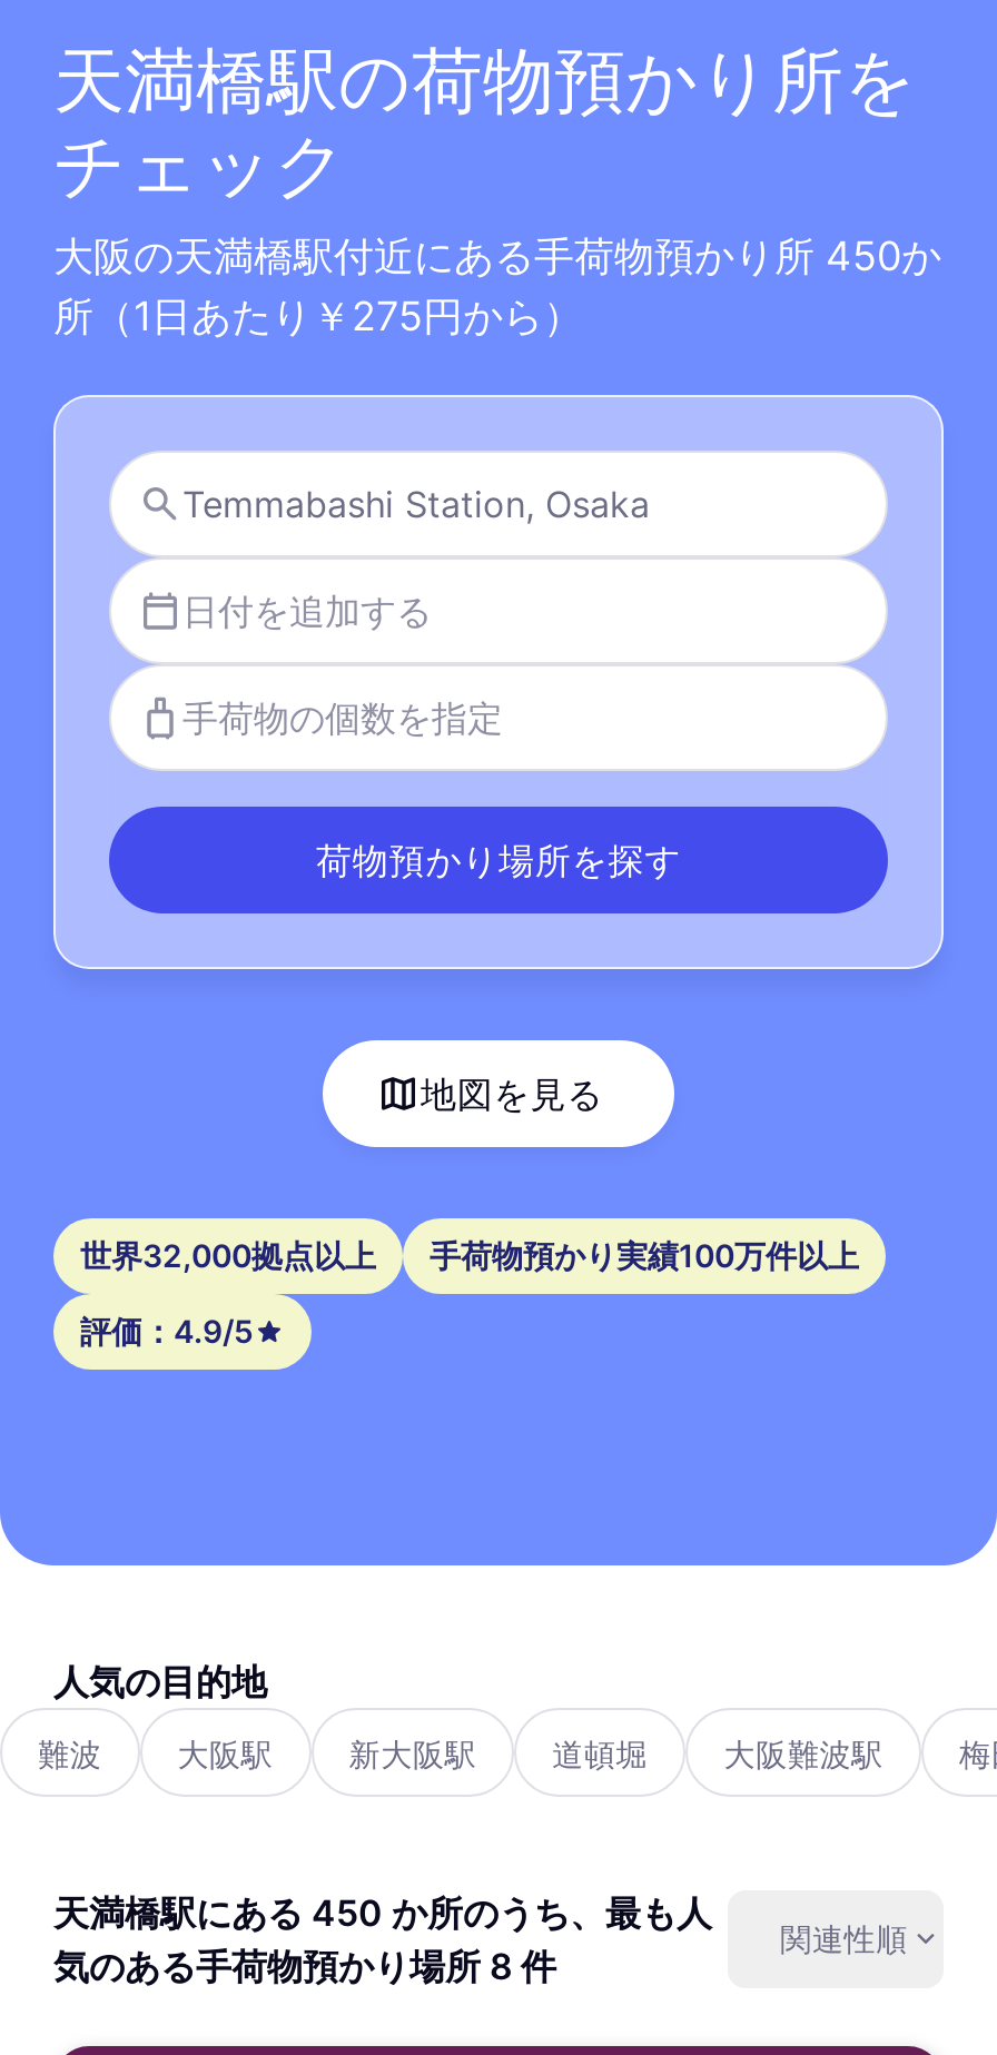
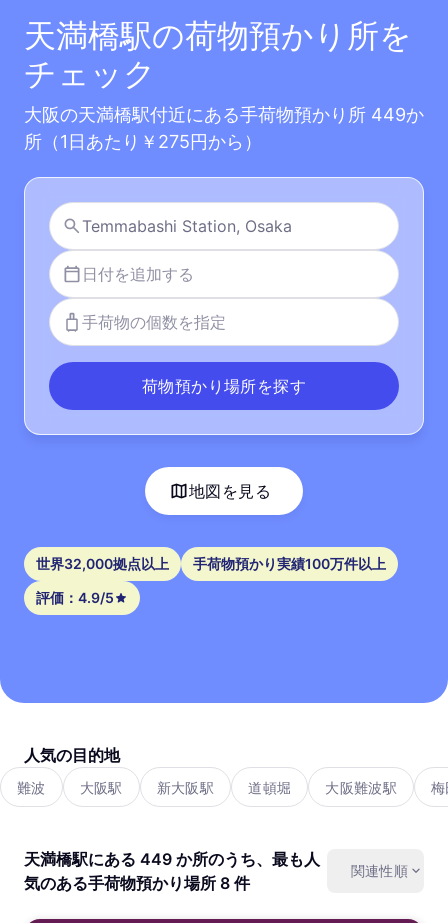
[53,233,941,279] 大阪の天満橋駅付近にある手荷物預かり所 450か -> [24,104,424,125] 大阪の天満橋駅付近にある手荷物預かり所 449か
[53,1890,712,1935] 天満橋駅にある 450 か所のうち、最も人 -> [24,849,320,869] 天満橋駅にある 449 か所のうち、最も人

